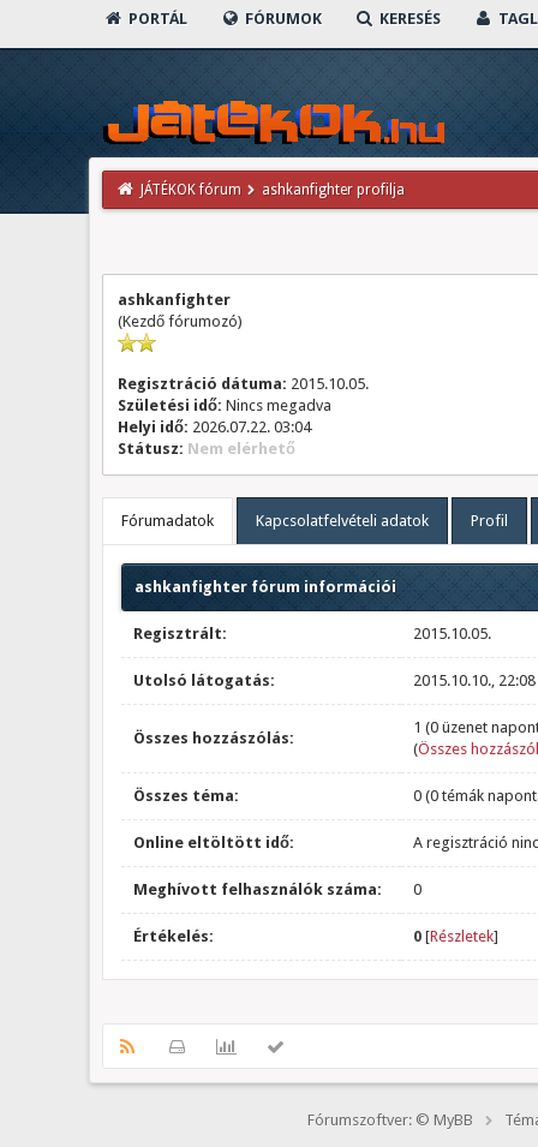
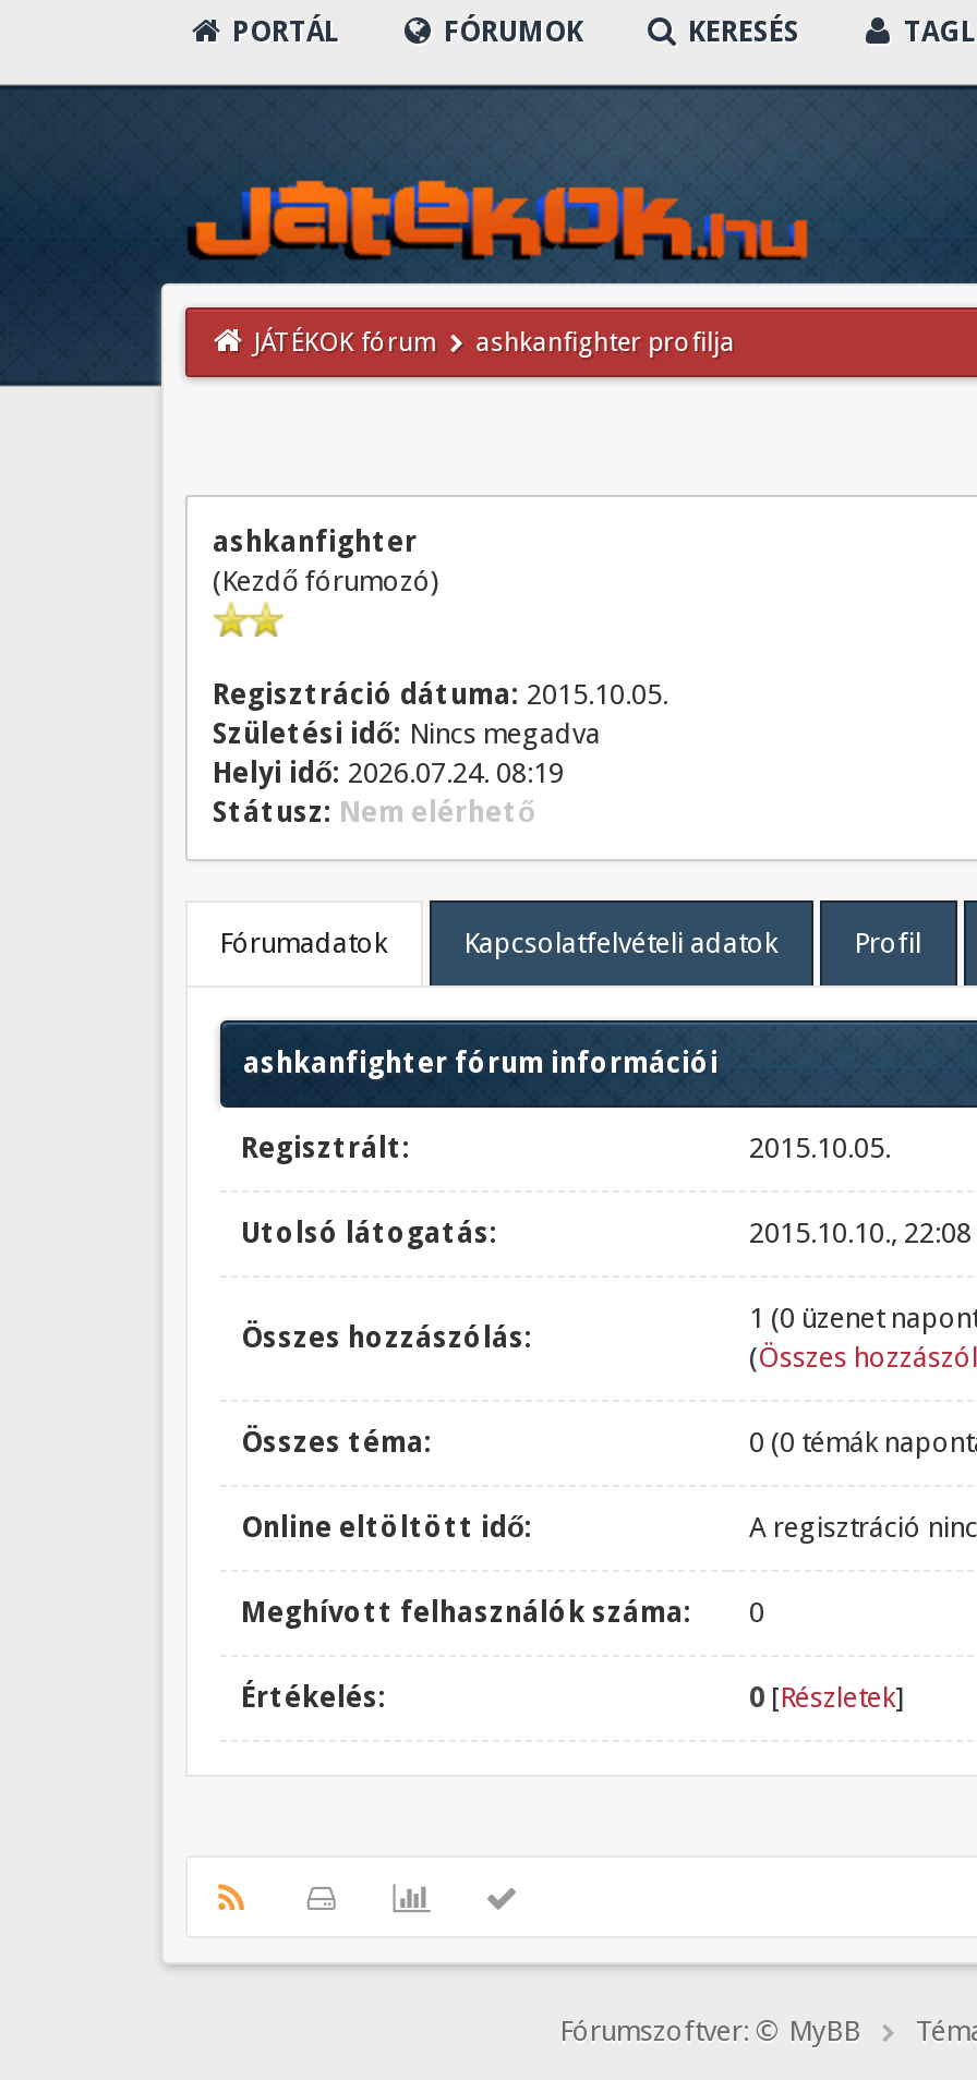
[117,418,310,436] Helyi idő: 2026.07.22. 03:04 -> [213,757,564,789] Helyi idő: 2026.07.24. 08:19

